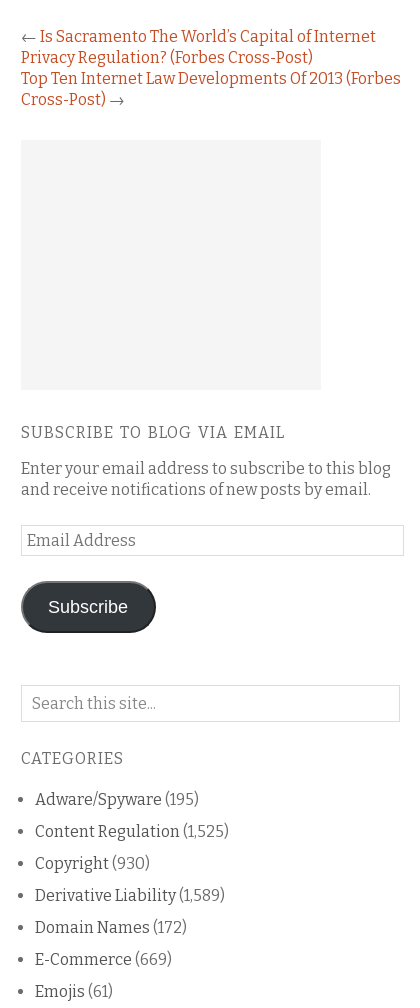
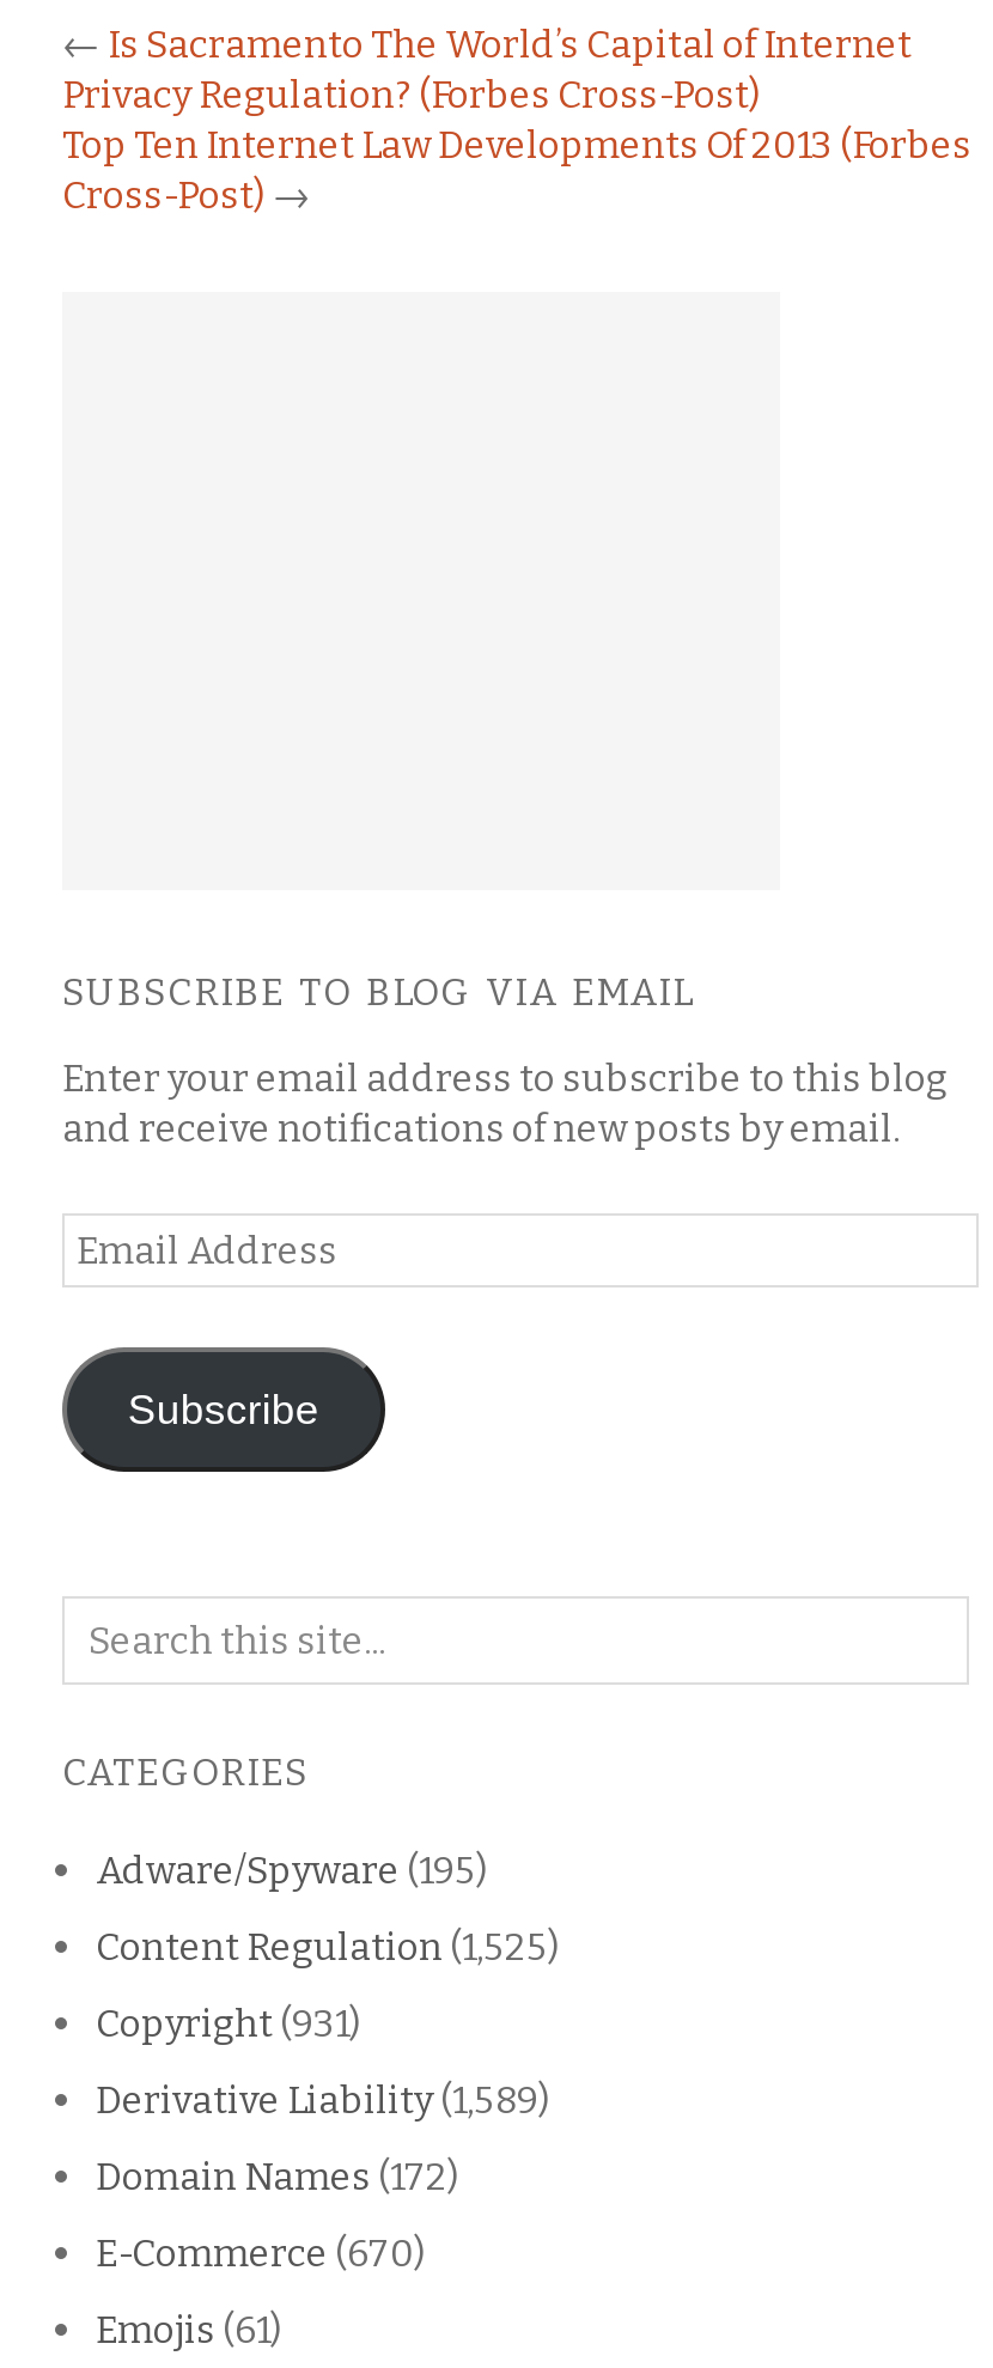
[35,853,150,872] Copyright (930) -> [96,1999,361,2045] Copyright (931)
[35,949,172,968] E-Commerce (669) -> [96,2229,426,2275] E-Commerce (670)

